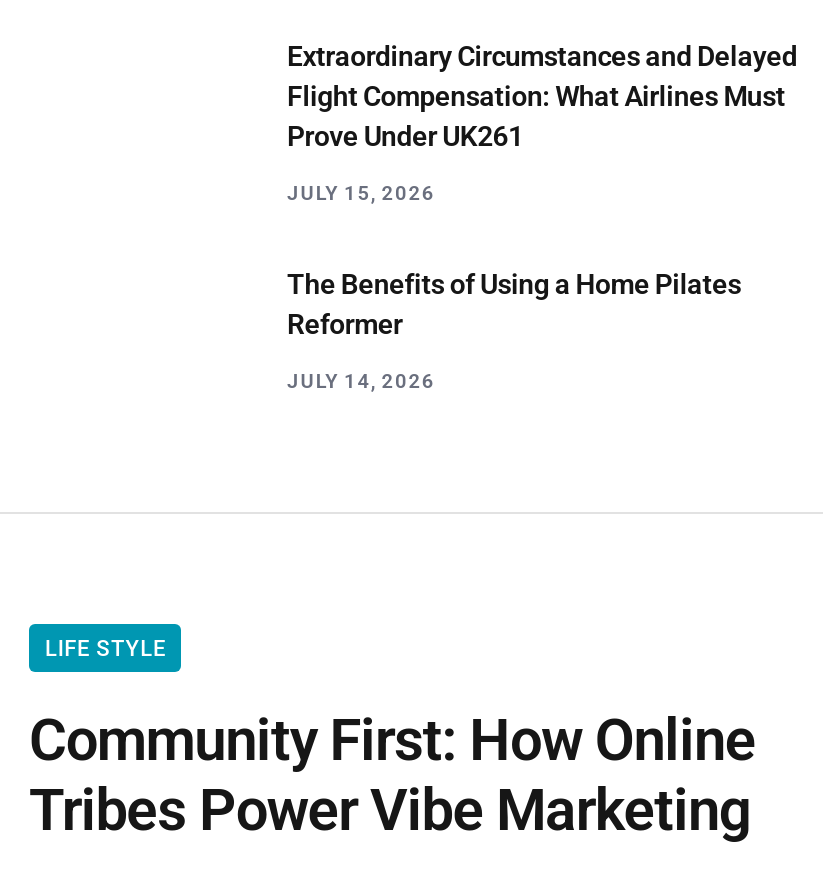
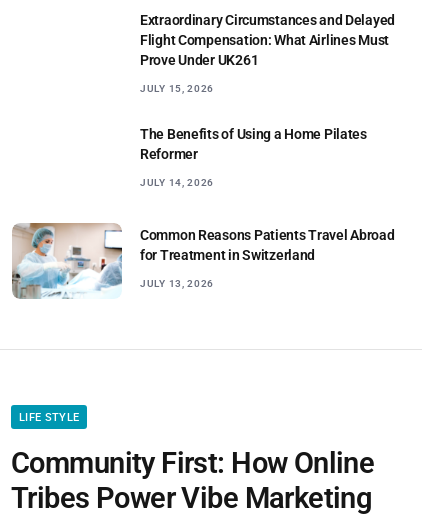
none -> [11,222,395,300] [image] | Common Reasons Patients Travel Abroad | for Treatment in Switzerland | JULY 13, 2026

